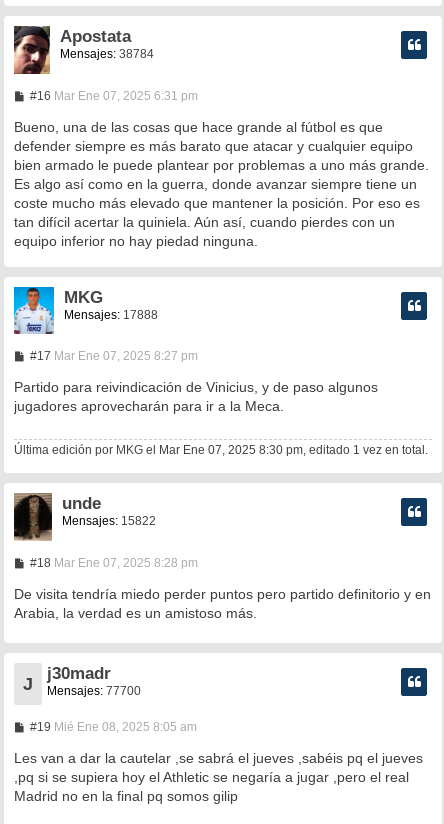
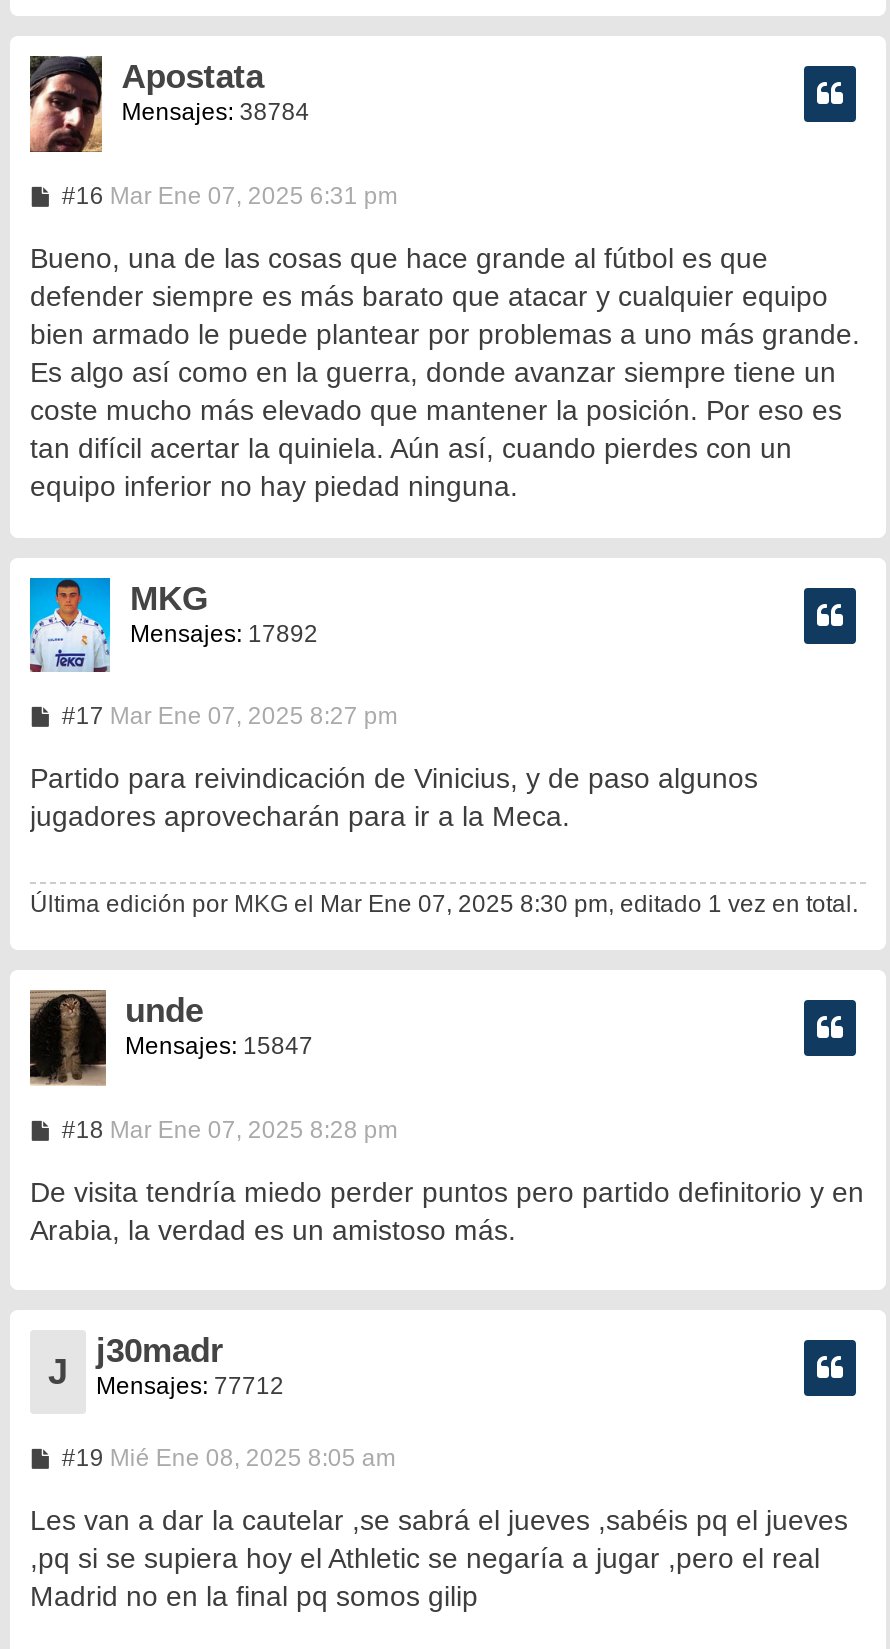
[64,308,158,322] Mensajes: 17888 -> [130,620,318,648] Mensajes: 17892
[61,514,155,528] Mensajes: 15822 -> [125,1032,313,1060] Mensajes: 15847
[23,674,141,698] J Mensajes: 77700 -> [48,1351,284,1400] J Mensajes: 77712

